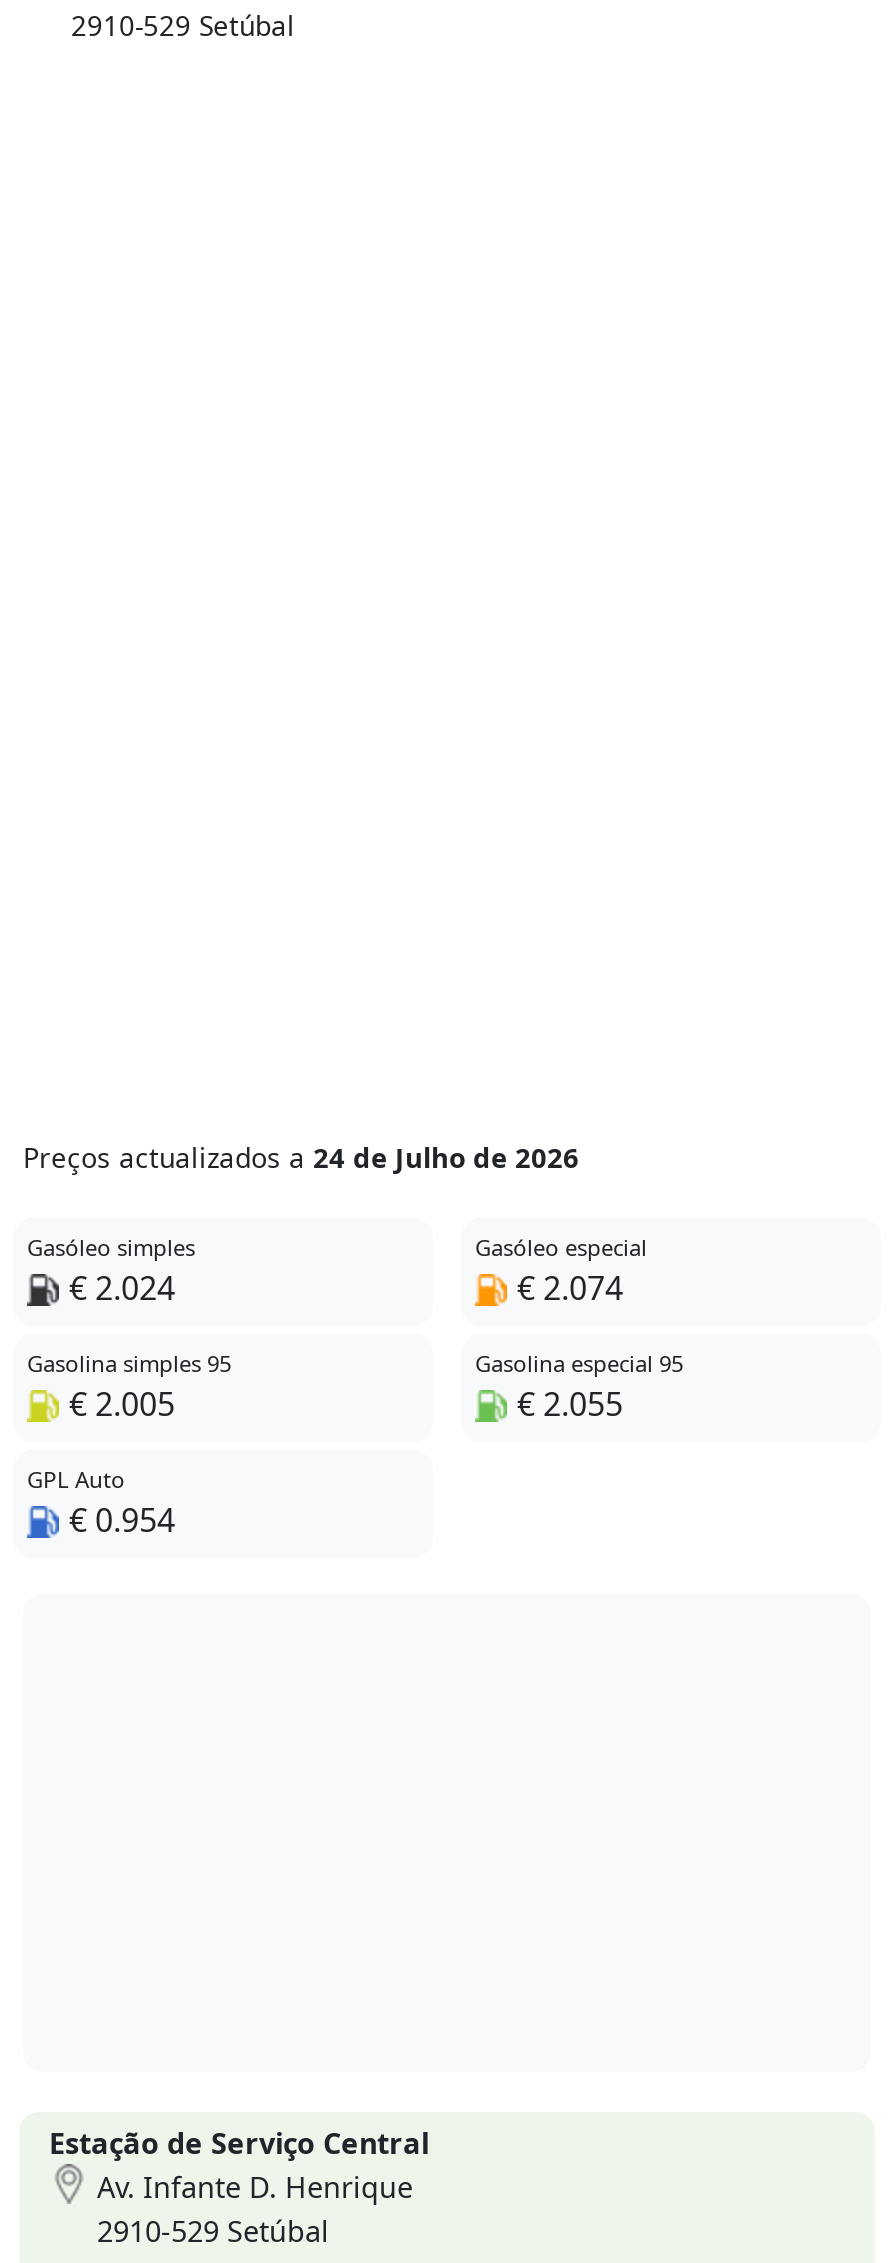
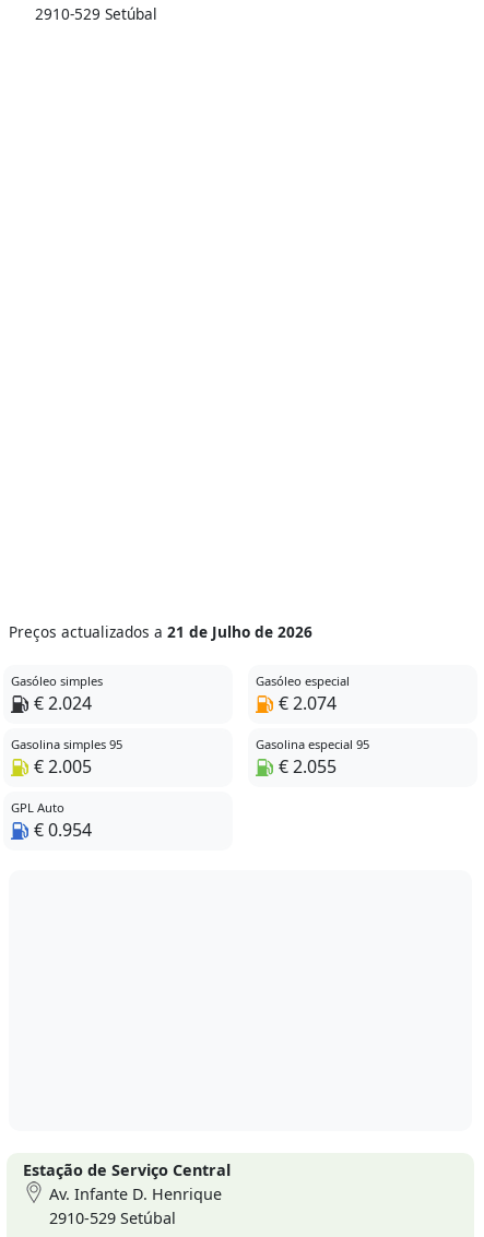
[23,1138,579,1176] Preços actualizados a 24 de Julho de 2026 -> [9,621,312,642] Preços actualizados a 21 de Julho de 2026

